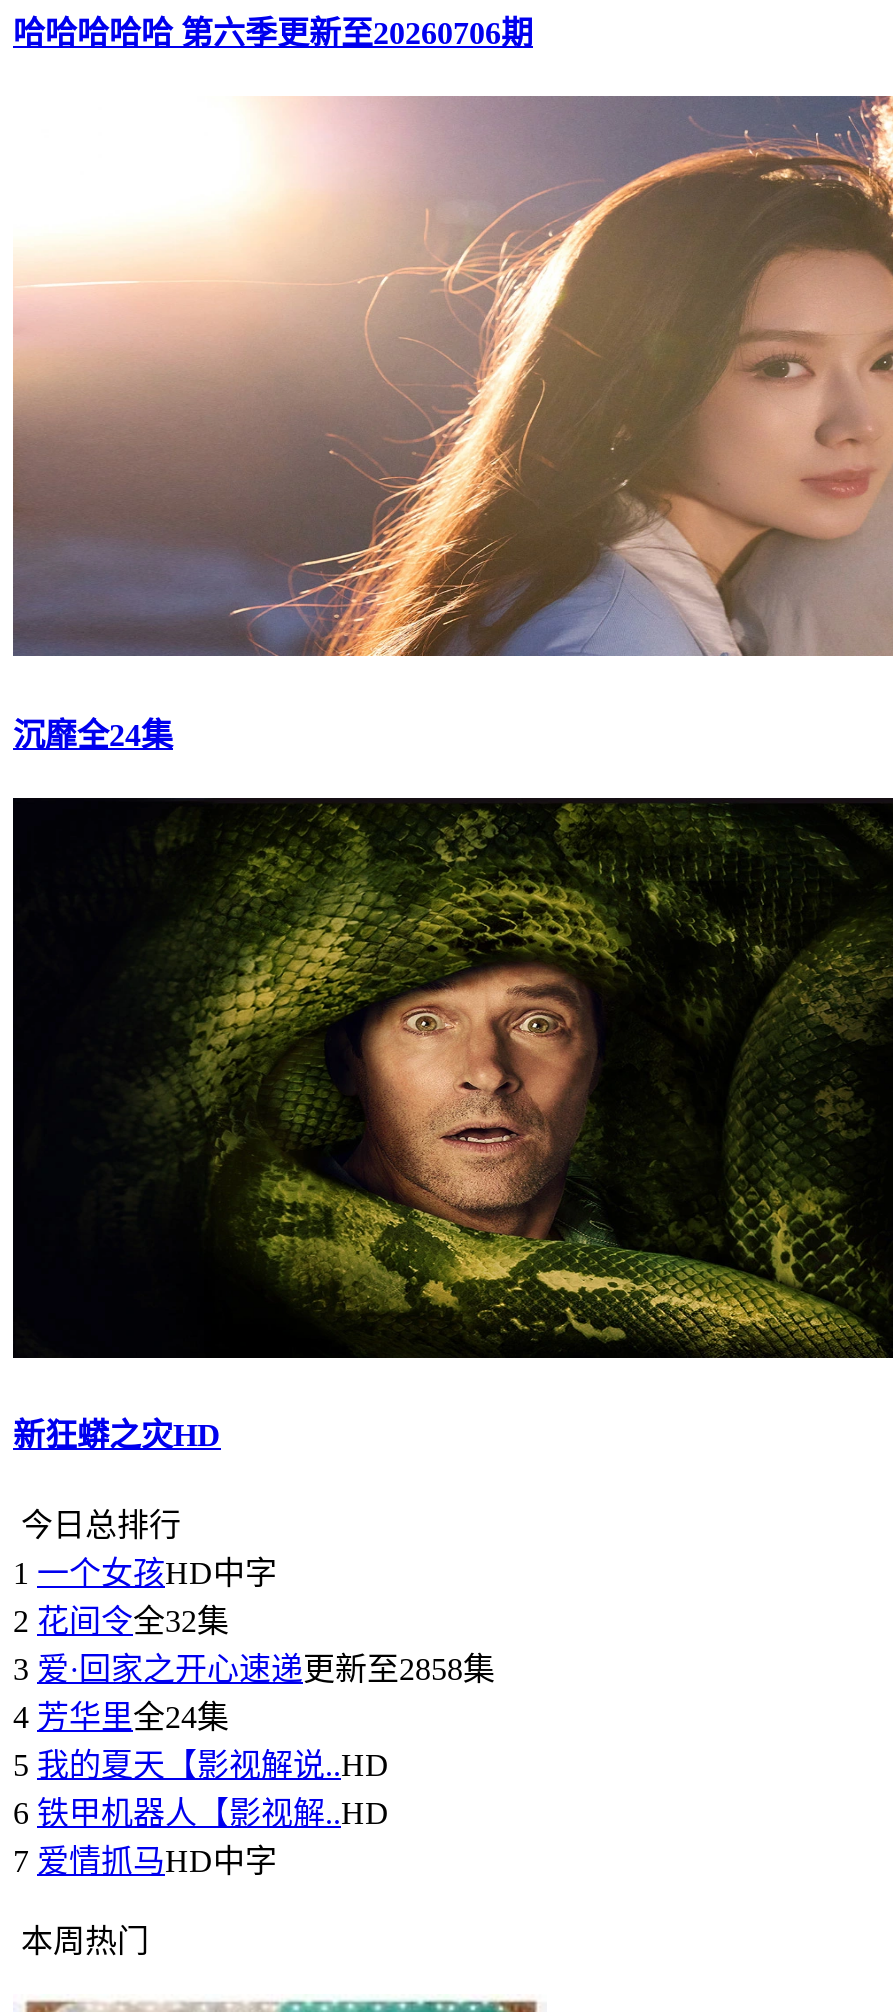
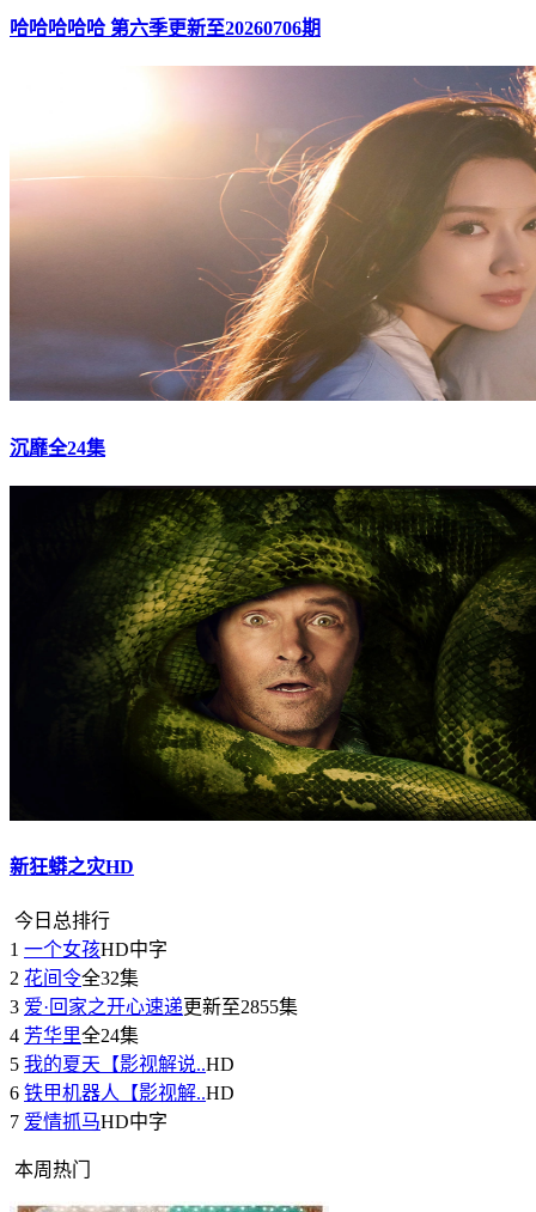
[13,1653,495,1687] 3 爱·回家之开心速递更新至2858集 -> [10,997,298,1018] 3 爱·回家之开心速递更新至2855集

